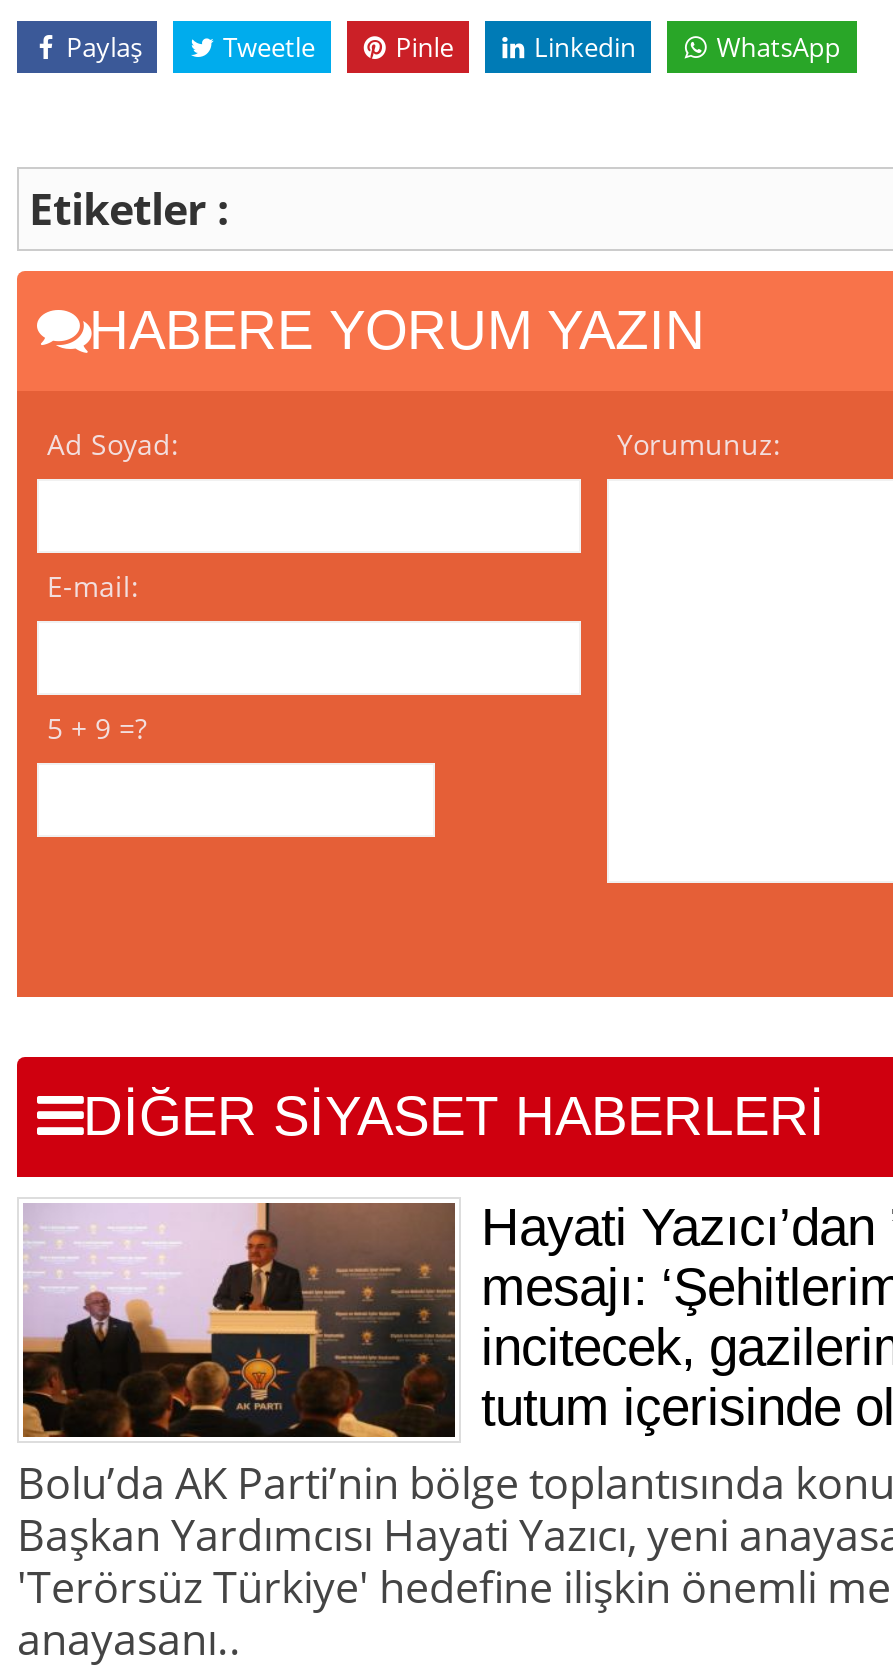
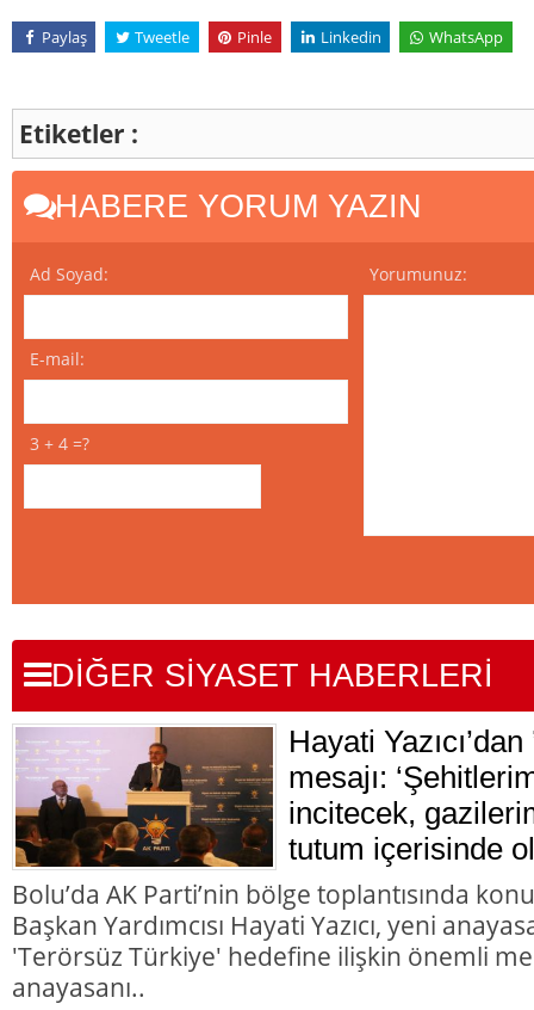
[47,709,147,747] 5 + 9 =? -> [30,432,89,455] 3 + 4 =?

